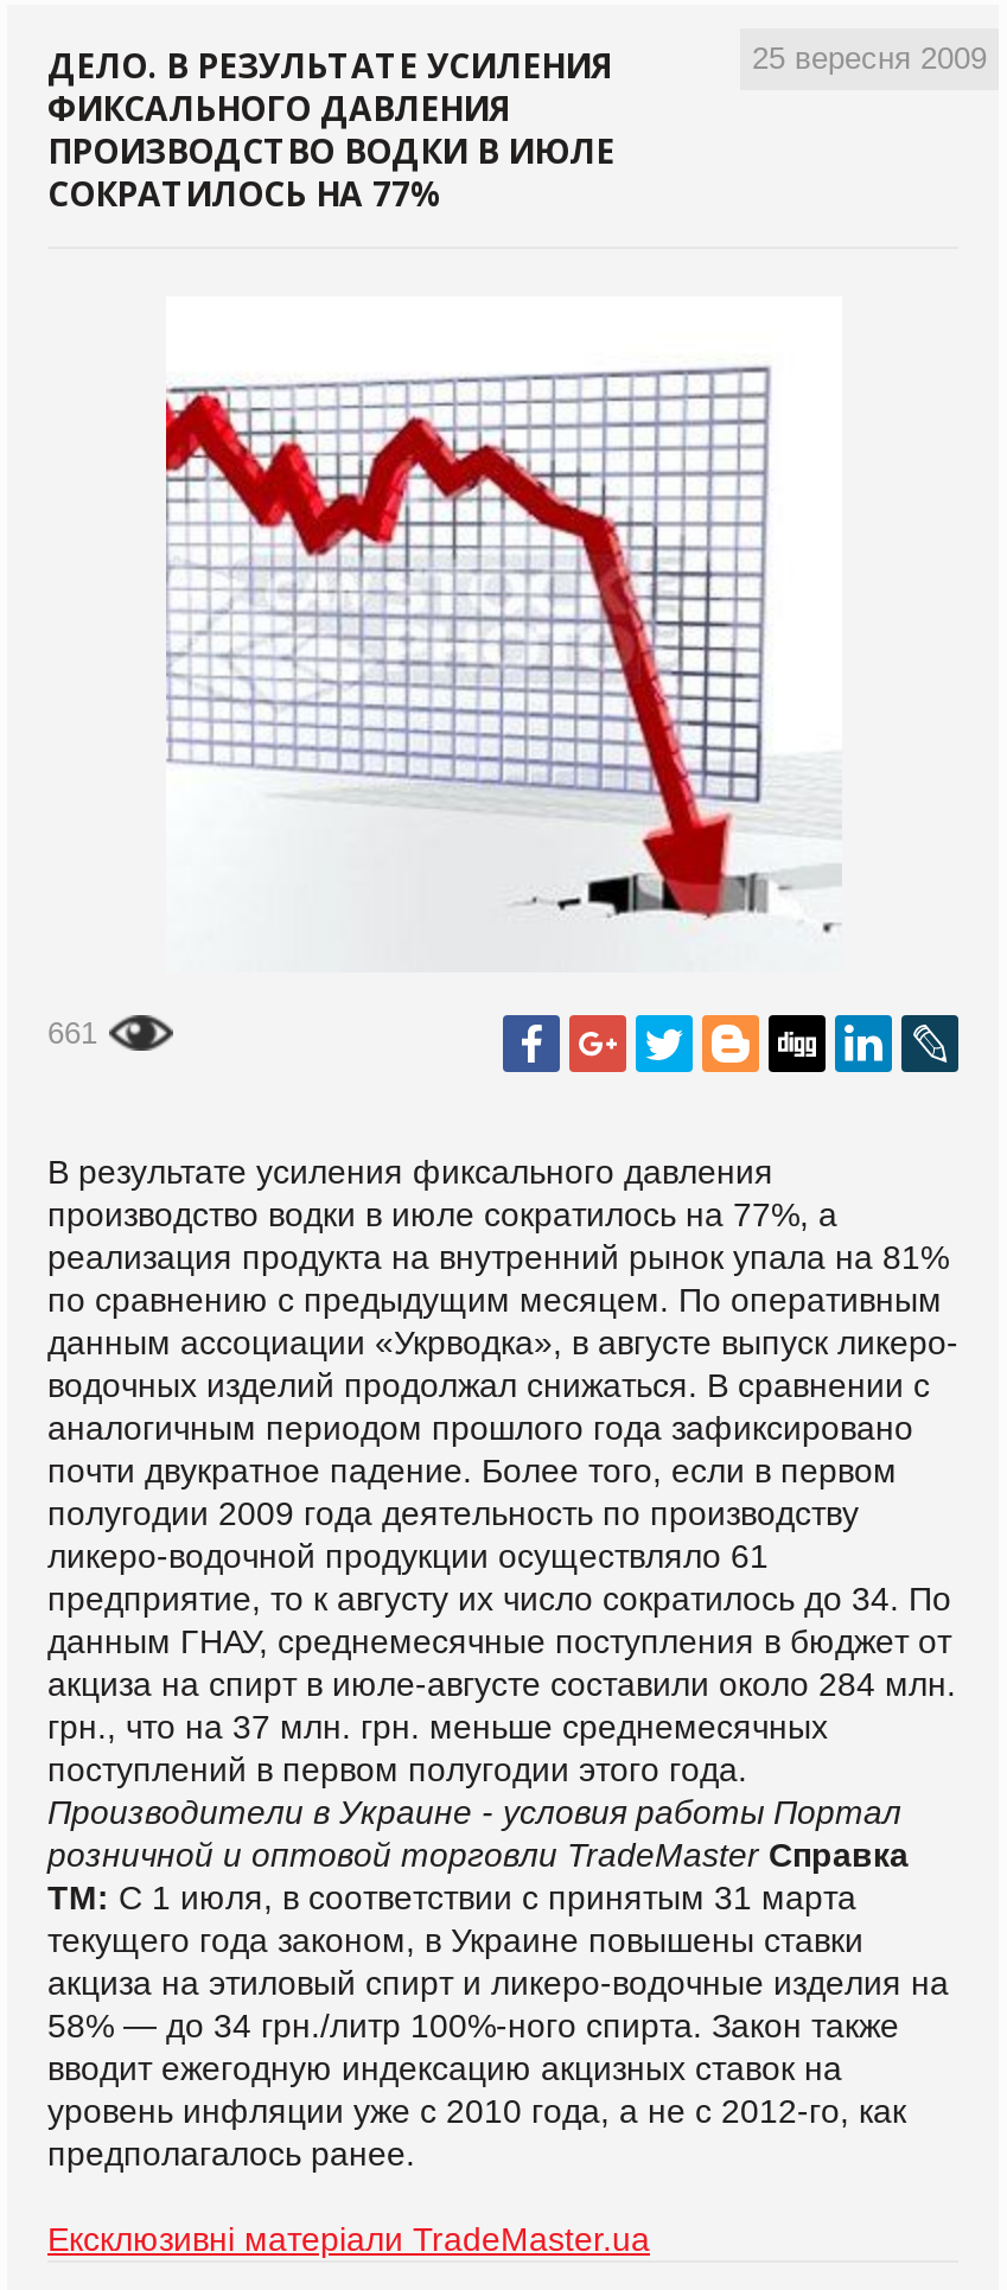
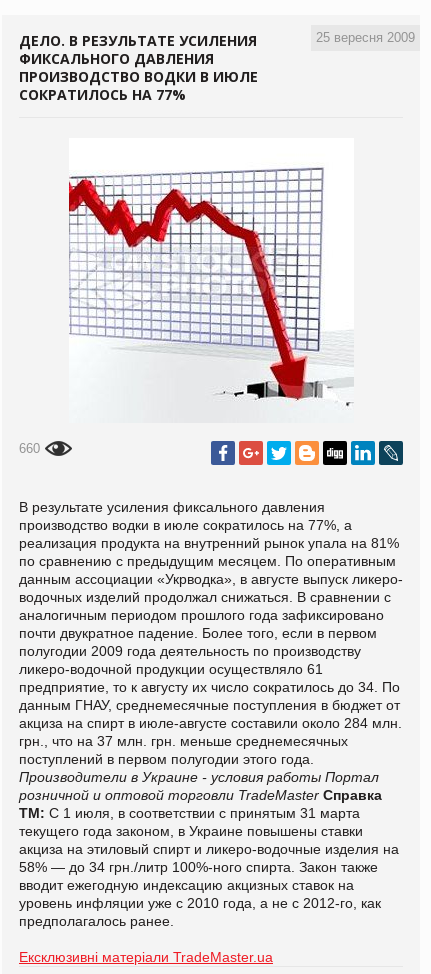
[47,1014,97,1050] 661 -> [19,440,40,455] 660

